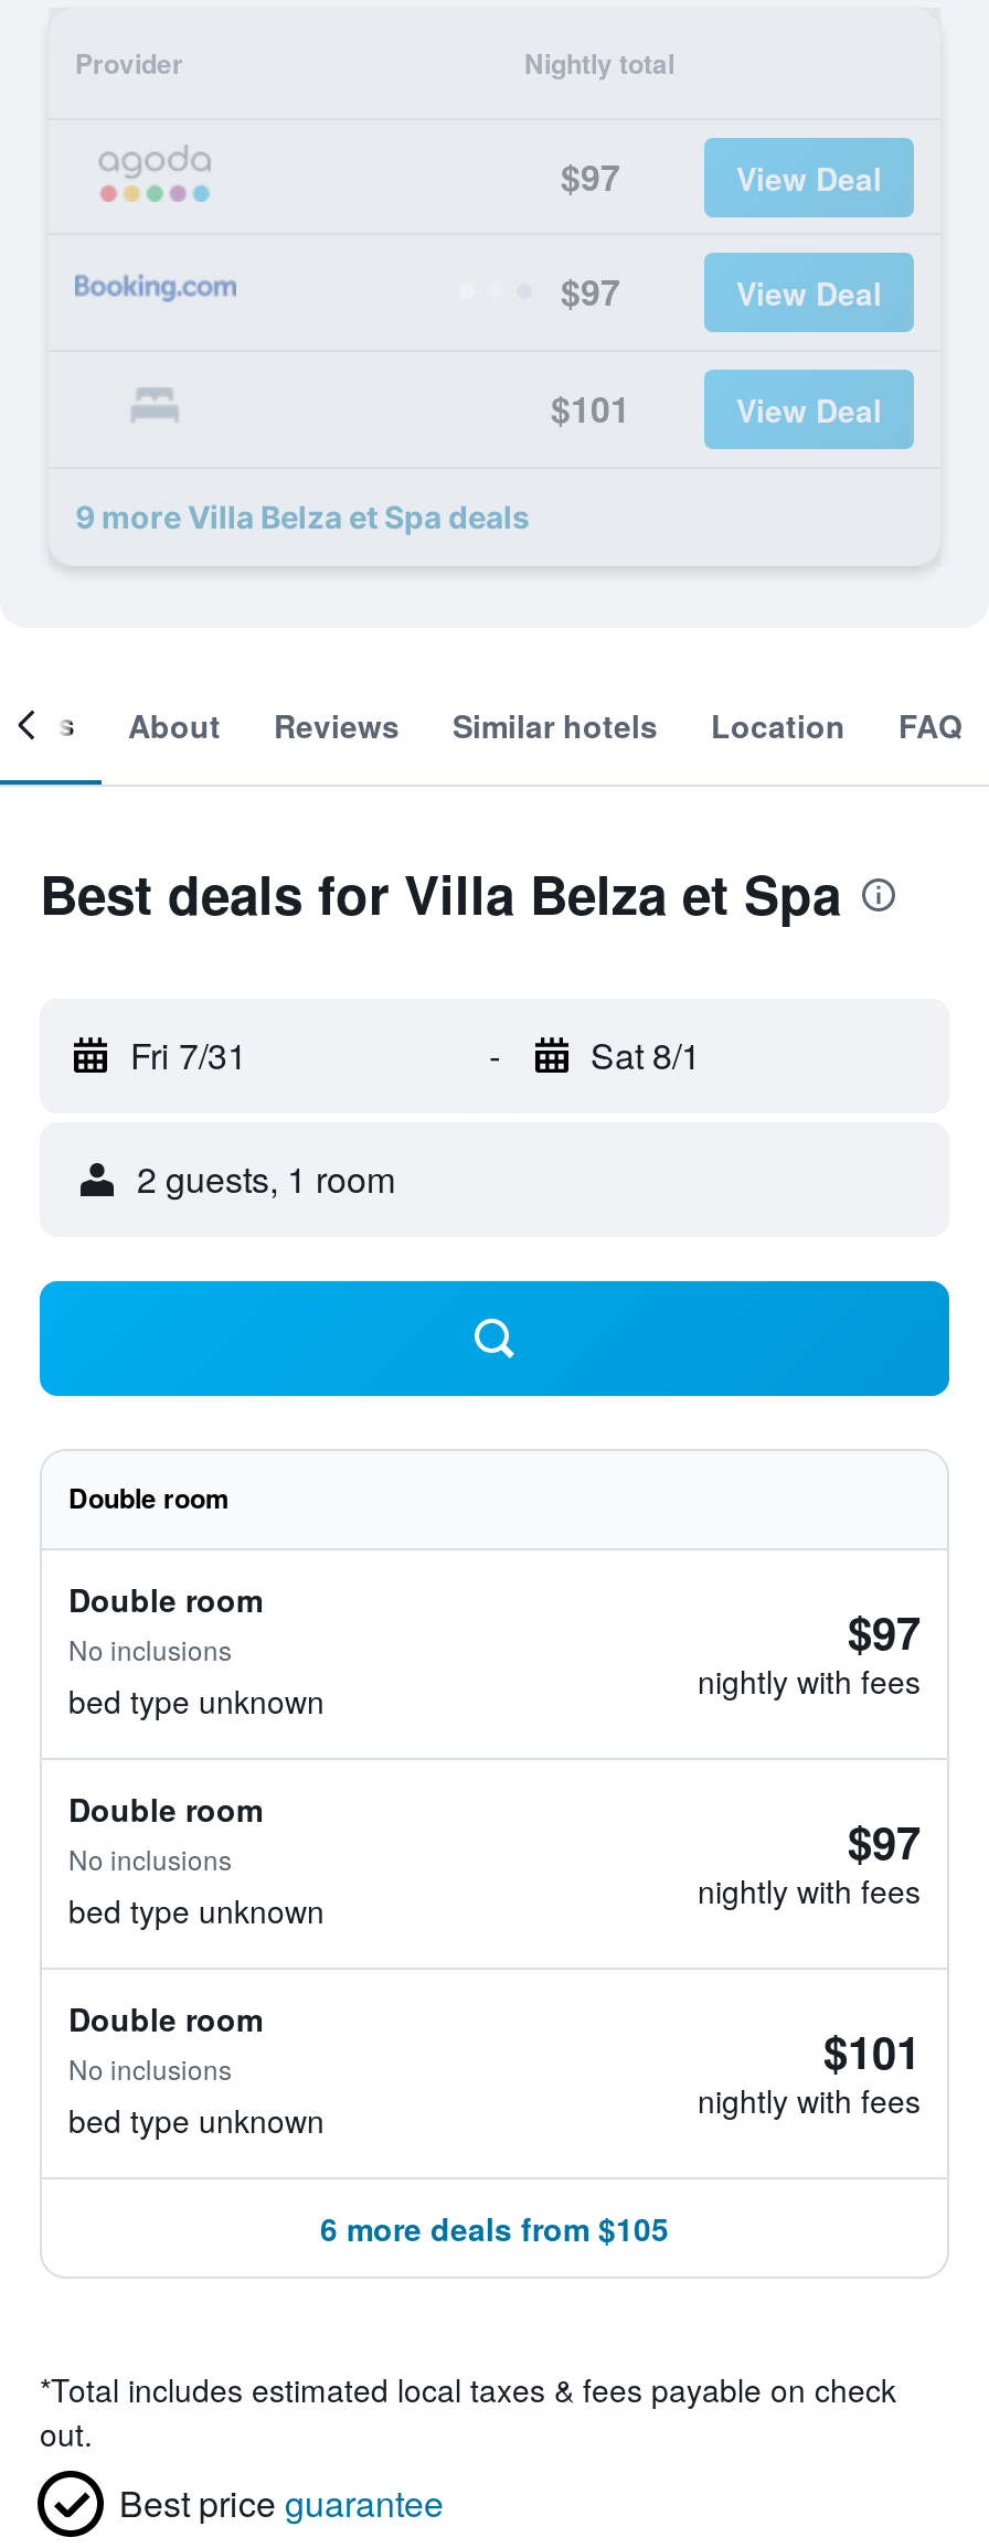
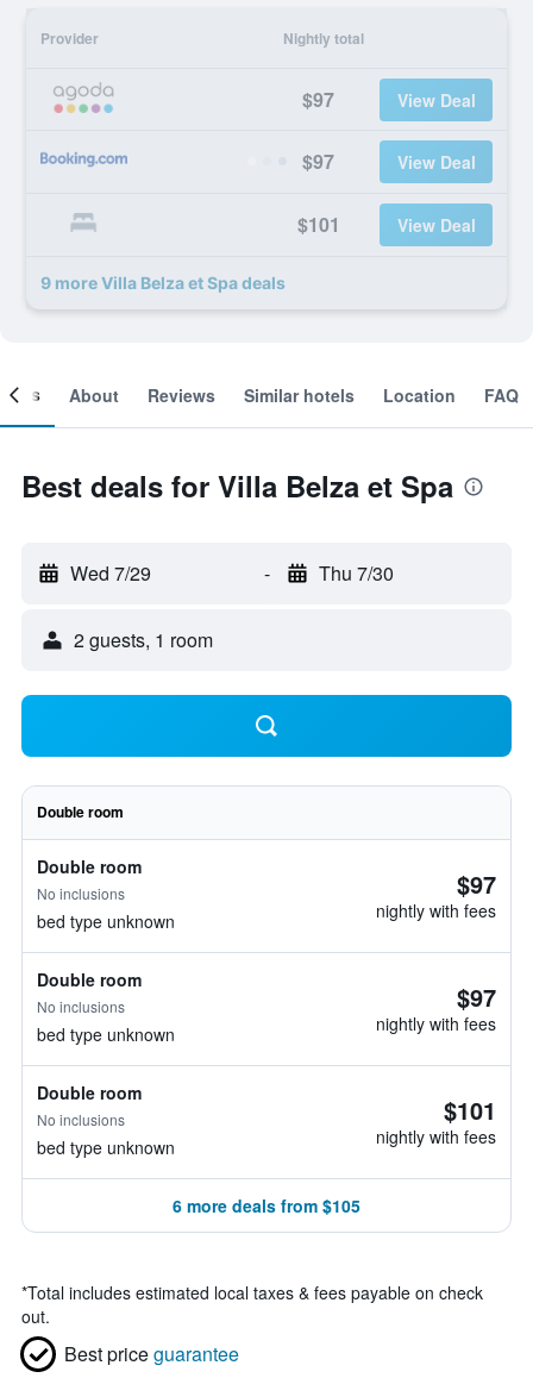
[130,1030,247,1080] Fri 7/31 -> [70,559,151,587] Wed 7/29
[591,1030,701,1080] Sat 8/1 -> [318,559,393,587] Thu 7/30

